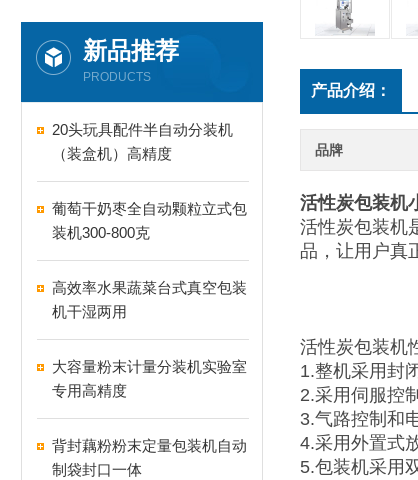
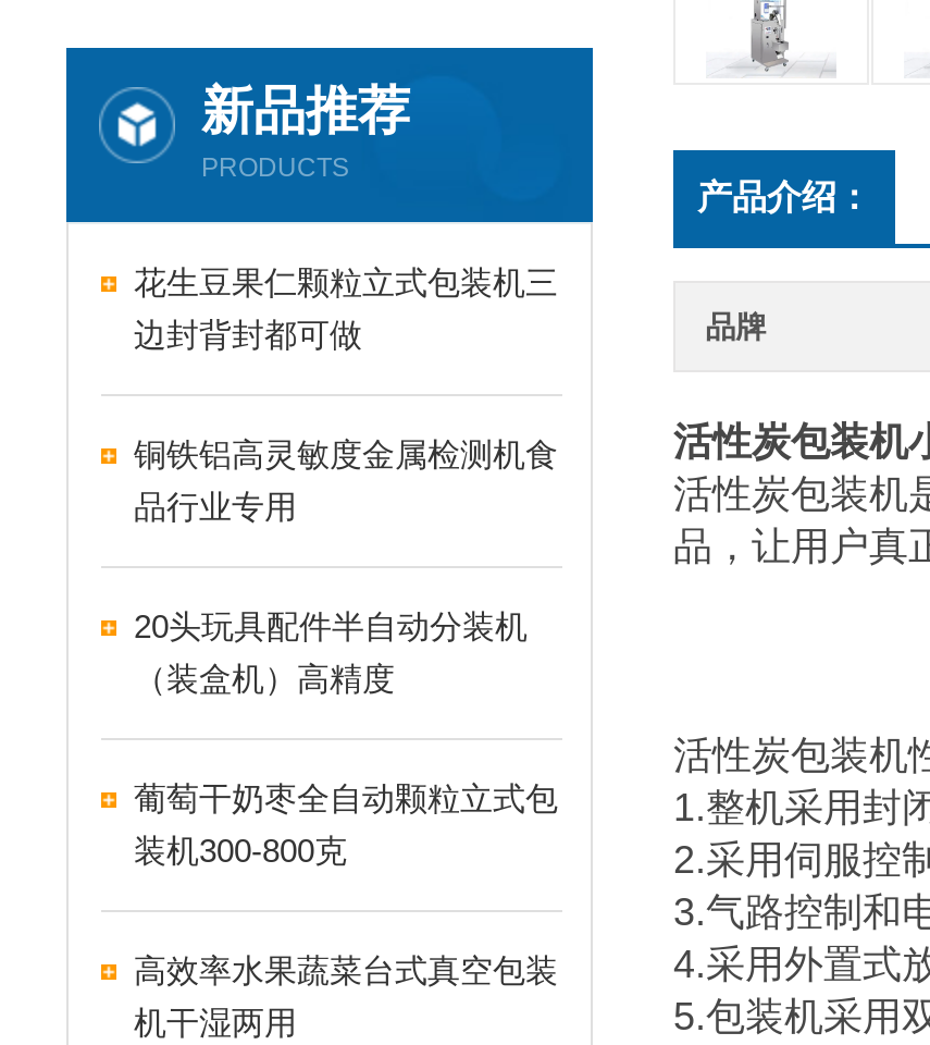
none -> [134,263,558,525] 花生豆果仁颗粒立式包装机三 | 边封背封都可做 | 铜铁铝高灵敏度金属检测机食 | 品行业专用
moved [52,121,247,320] -> [134,607,558,1041]: 20头玩具配件半自动分装机 | （装盒机）高精度 | 葡萄干奶枣全自动颗粒立式包 | 装机300-800克 | 高效率水果蔬菜台式真空包装 | 机干湿两用
[52,358,247,478] 大容量粉末计量分装机实验室 | 专用高精度 | 背封藕粉粉末定量包装机自动 | 制袋封口一体 -> none

